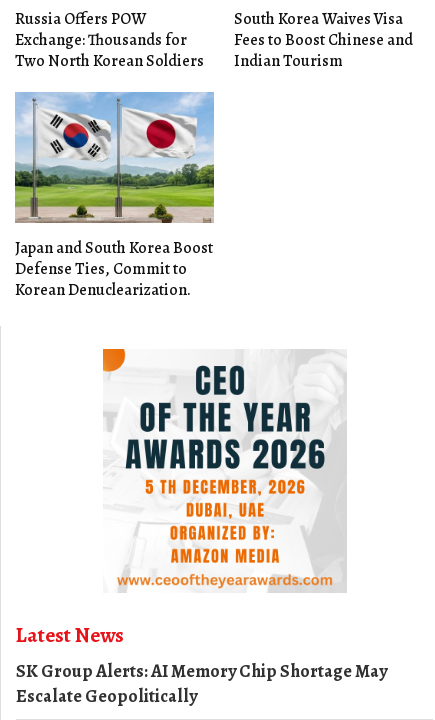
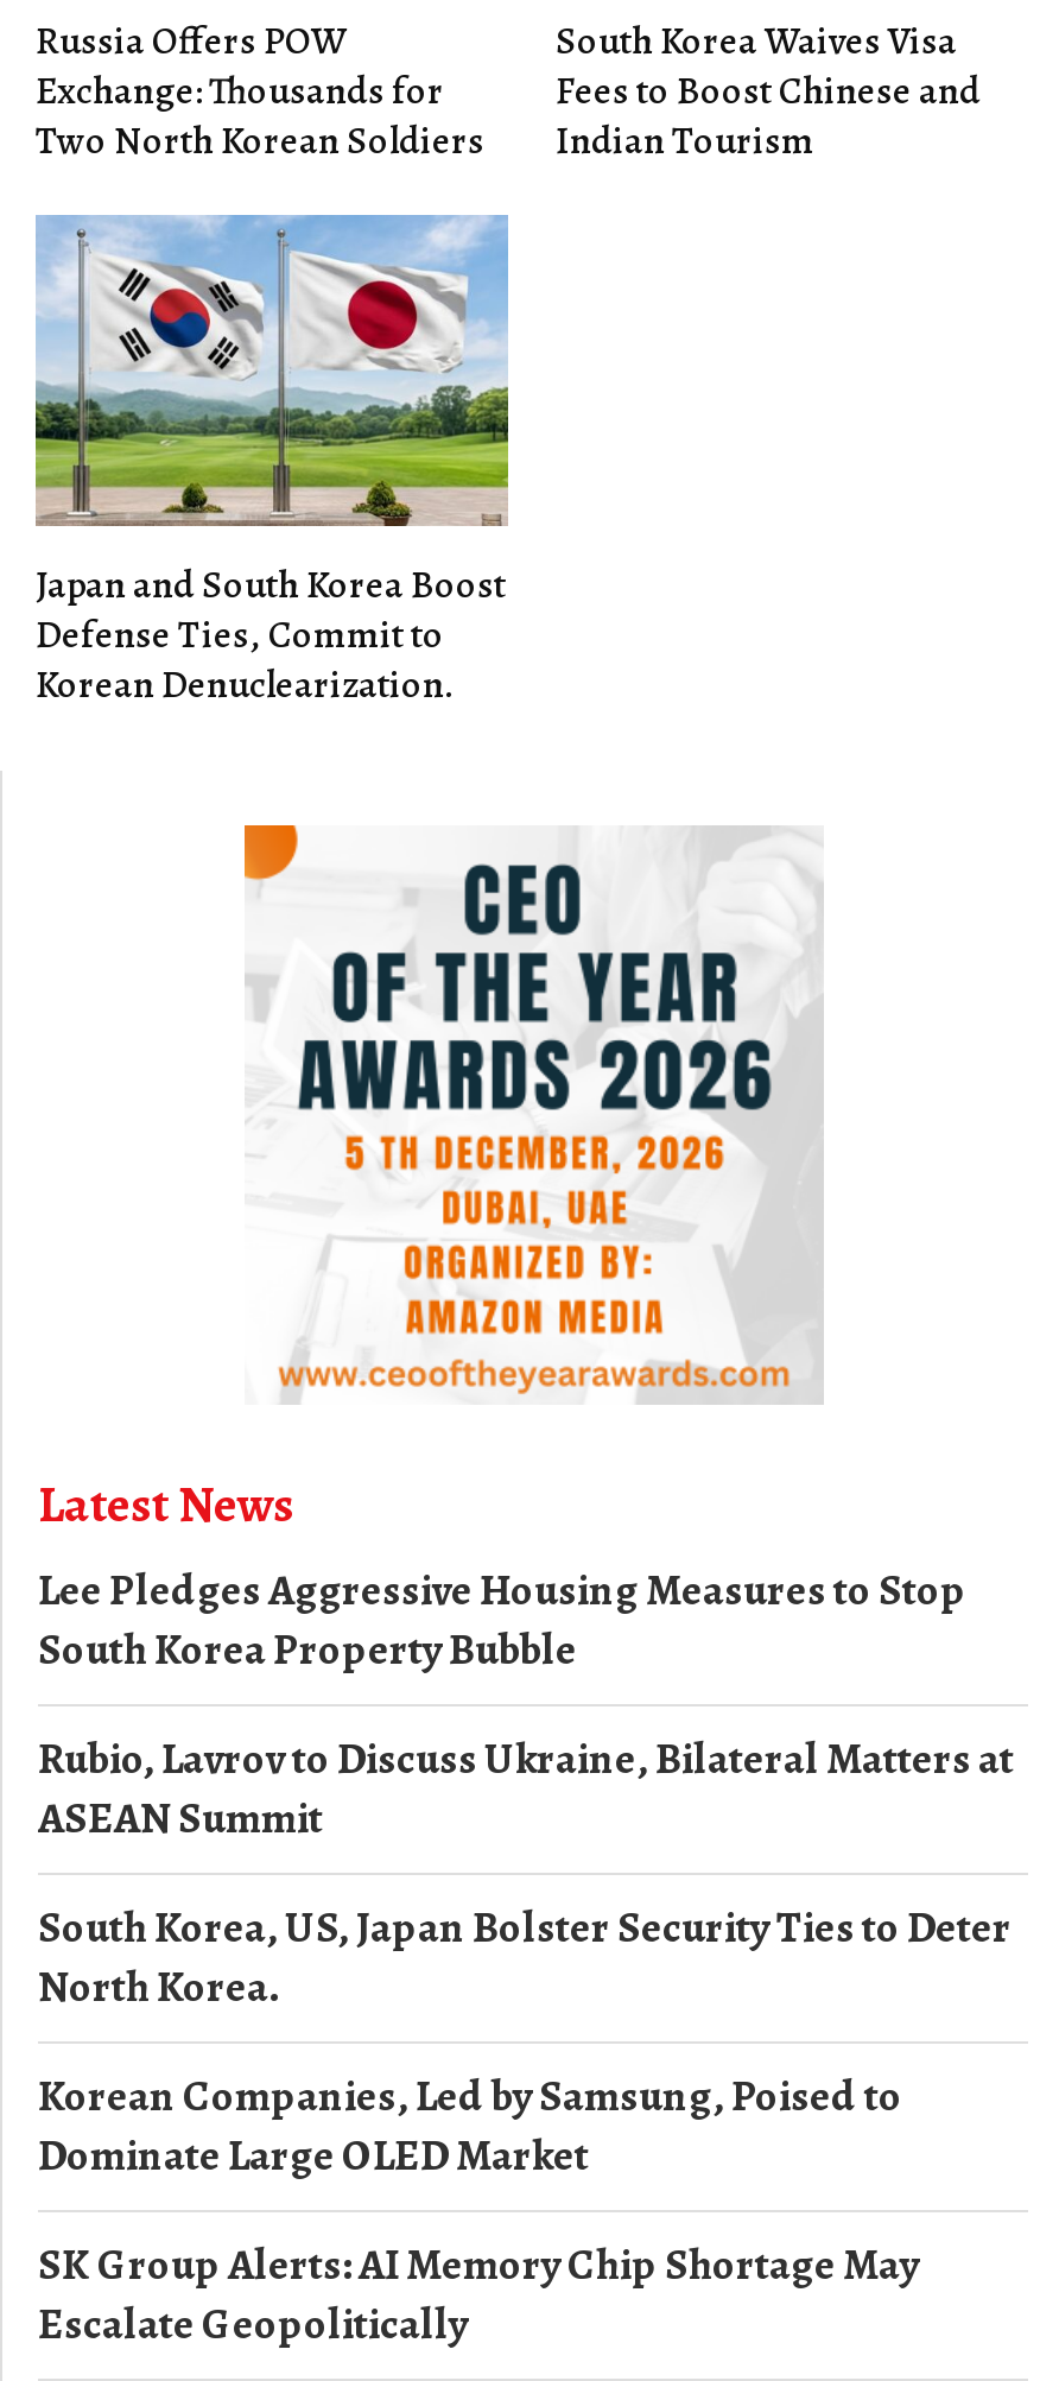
none -> [38,1562,1014,2184] Lee Pledges Aggressive Housing Measures to Stop | South Korea Property Bubble | Rubio, Lavrov to Discuss Ukraine, Bilateral Matters at | ASEAN Summit | South Korea, US, Japan Bolster Security Ties to Deter | North Korea. | Korean Companies, Led by Samsung, Poised to | Dominate Large OLED Market

